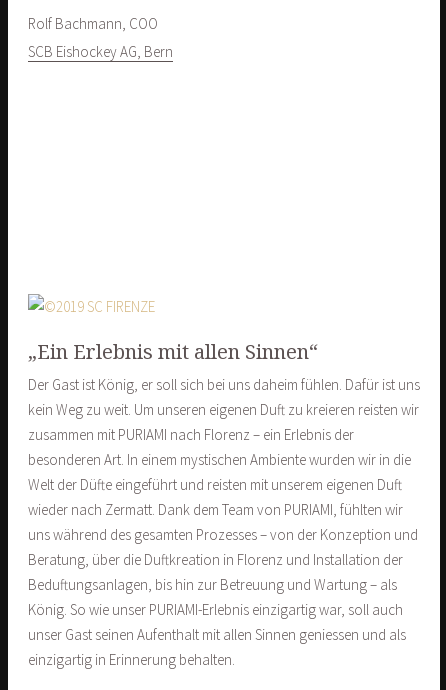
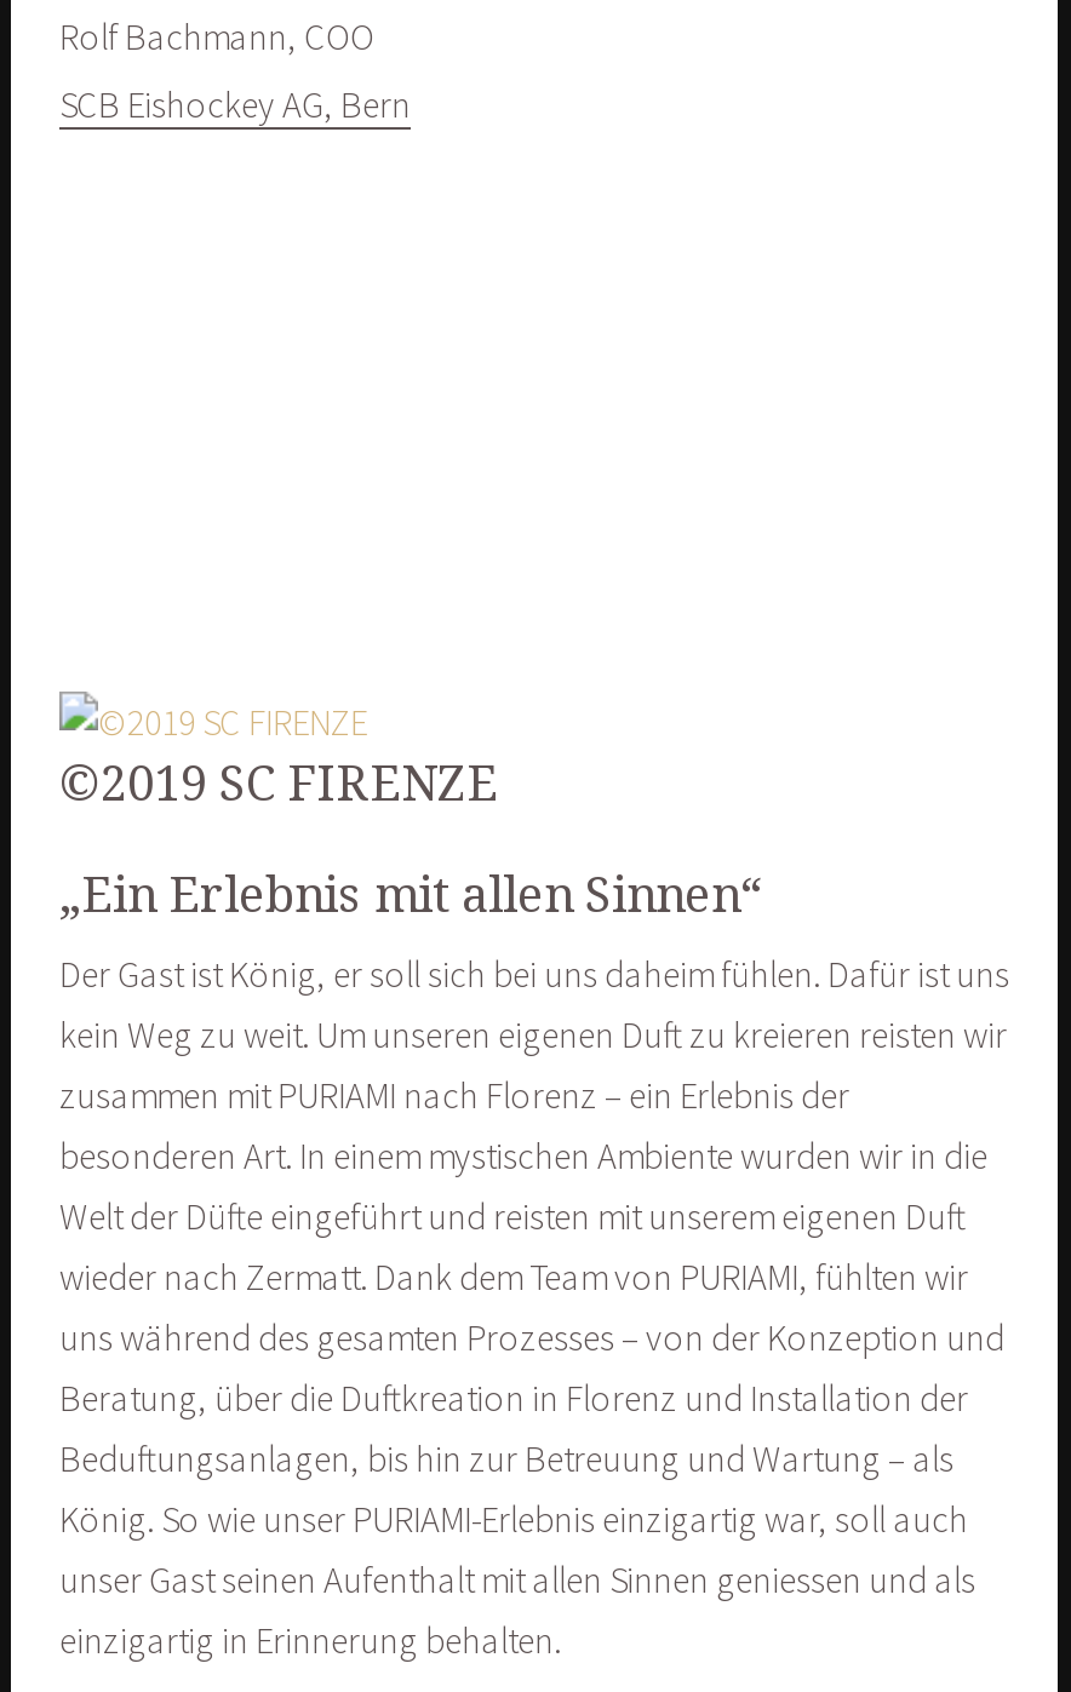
none -> [59,750,498,815] ©2019 SC FIRENZE

